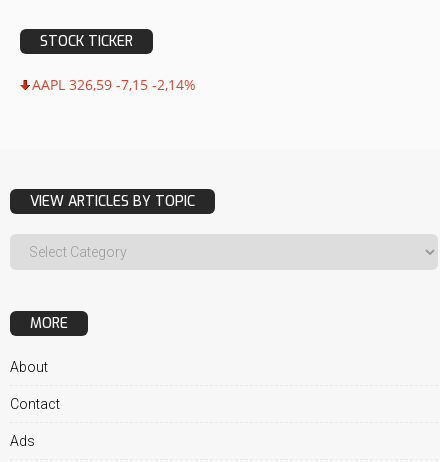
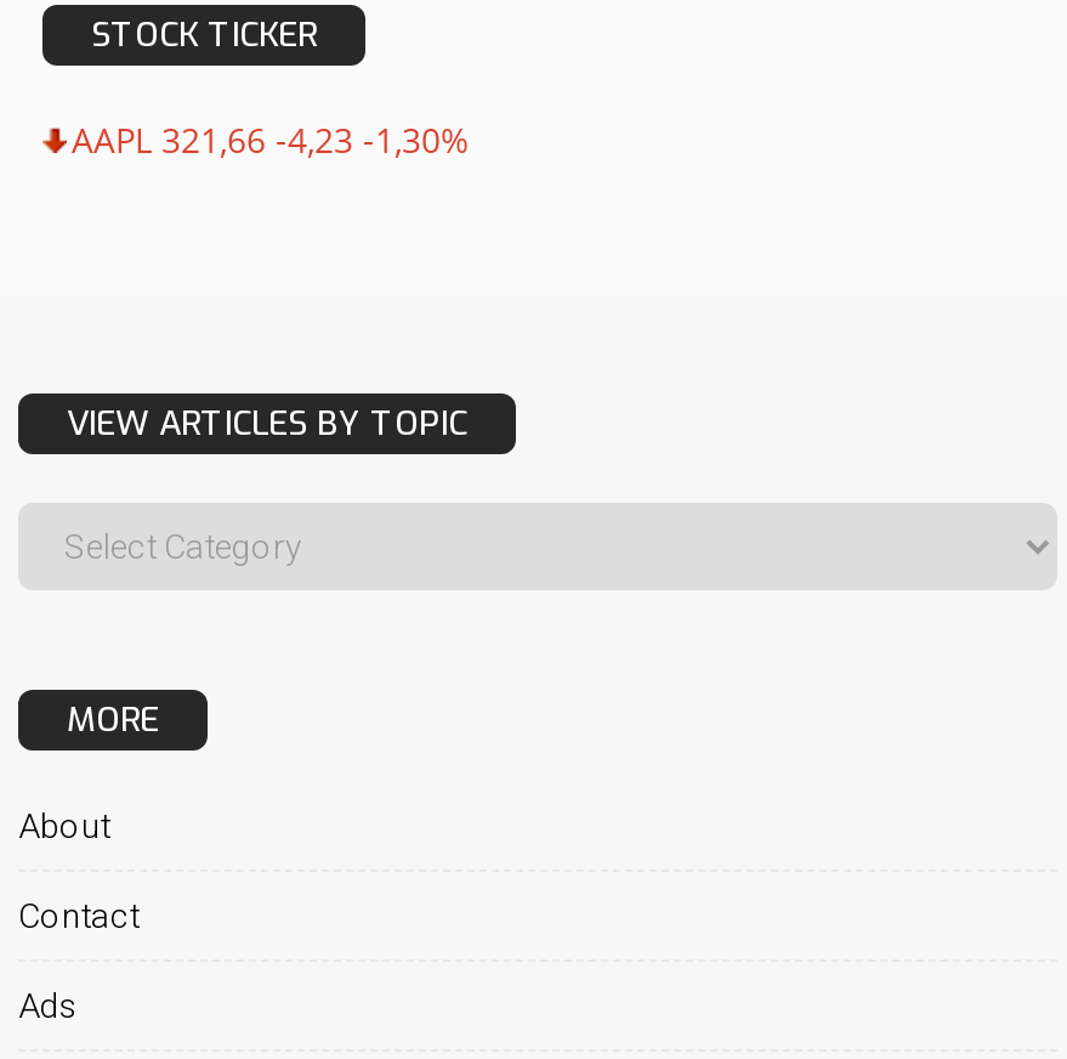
[32,75,196,94] AAPL 326,59 -7,15 -2,14% -> [72,117,470,163] AAPL 321,66 -4,23 -1,30%

